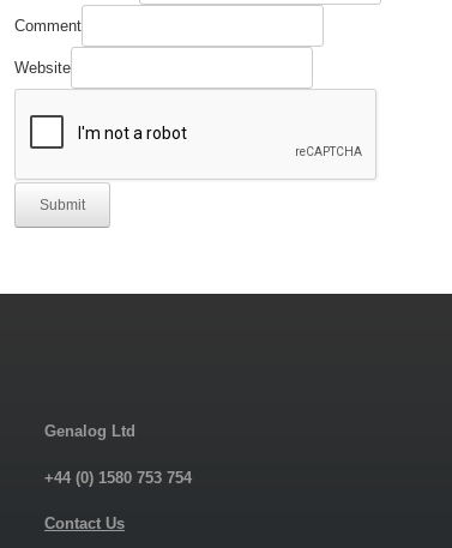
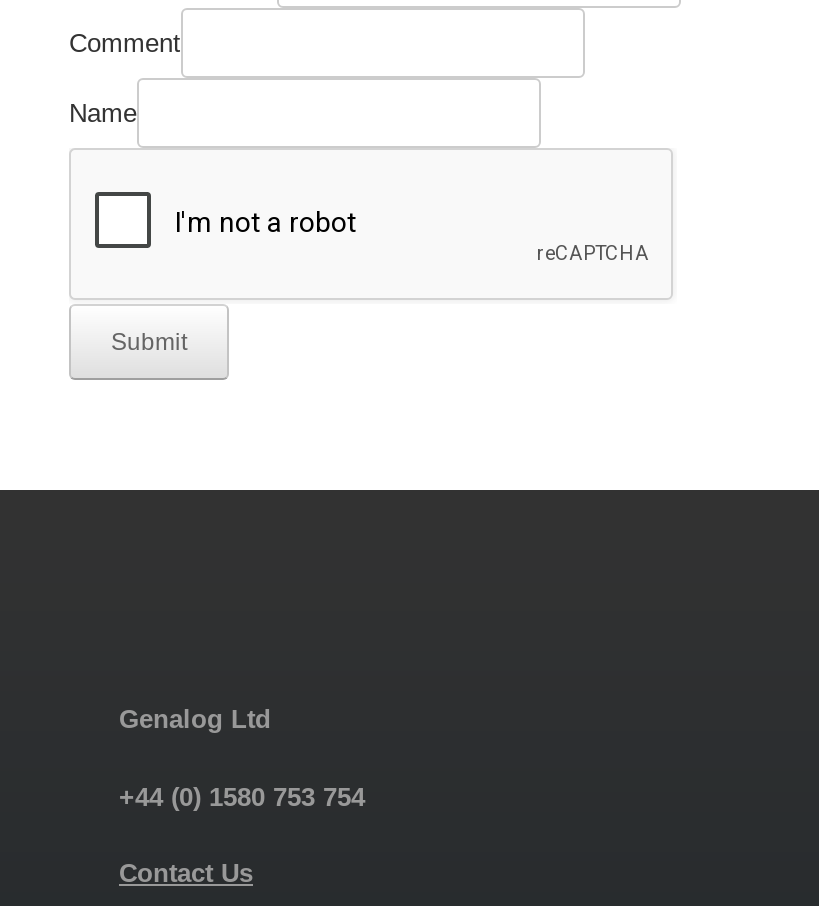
[14,59,71,77] Website -> [69,99,137,129] Name

